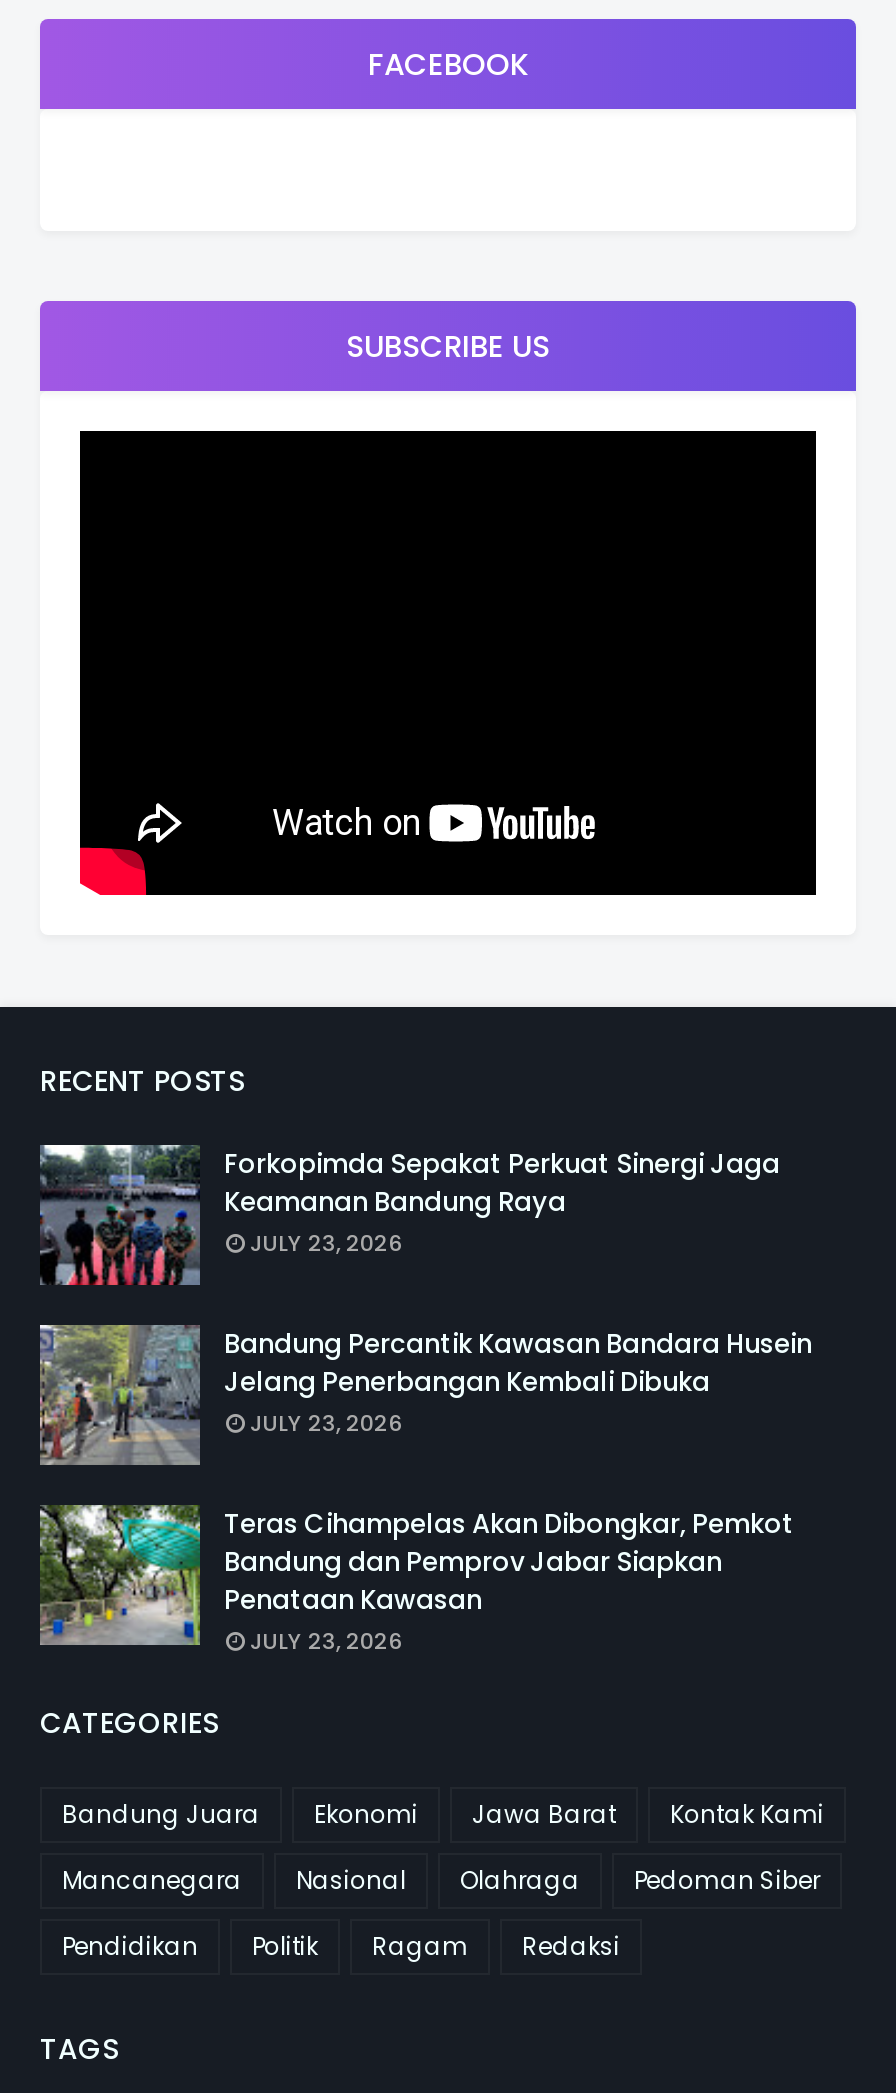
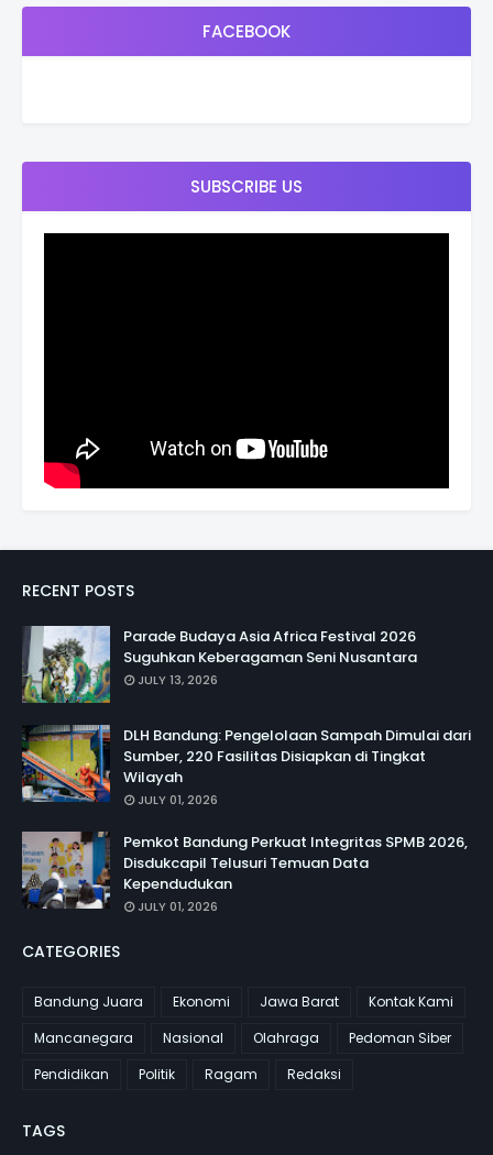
[40,1143,780,1287] [image] | Forkopimda Sepakat Perkuat Sinergi Jaga | Keamanan Bandung Raya | JULY 23, 2026 -> [22,625,417,704] [image] | Parade Budaya Asia Africa Festival 2026 | Suguhkan Keberagaman Seni Nusantara | JULY 13, 2026
[38,1323,812,1467] [image] | Bandung Percantik Kawasan Bandara Husein | Jelang Penerbangan Kembali Dibuka | JULY 23, 2026 -> [22,725,471,809] [image] | DLH Bandung: Pengelolaan Sampah Dimulai dari | Sumber, 220 Fasilitas Disiapkan di Tingkat | Wilayah | JULY 01, 2026
[38,1503,794,1658] [image] | Teras Cihampelas Akan Dibongkar, Pemkot | Bandung dan Pemprov Jabar Siapkan | Penataan Kawasan | JULY 23, 2026 -> [21,831,468,916] [image] | Pemkot Bandung Perkuat Integritas SPMB 2026, | Disdukcapil Telusuri Temuan Data | Kependudukan | JULY 01, 2026

